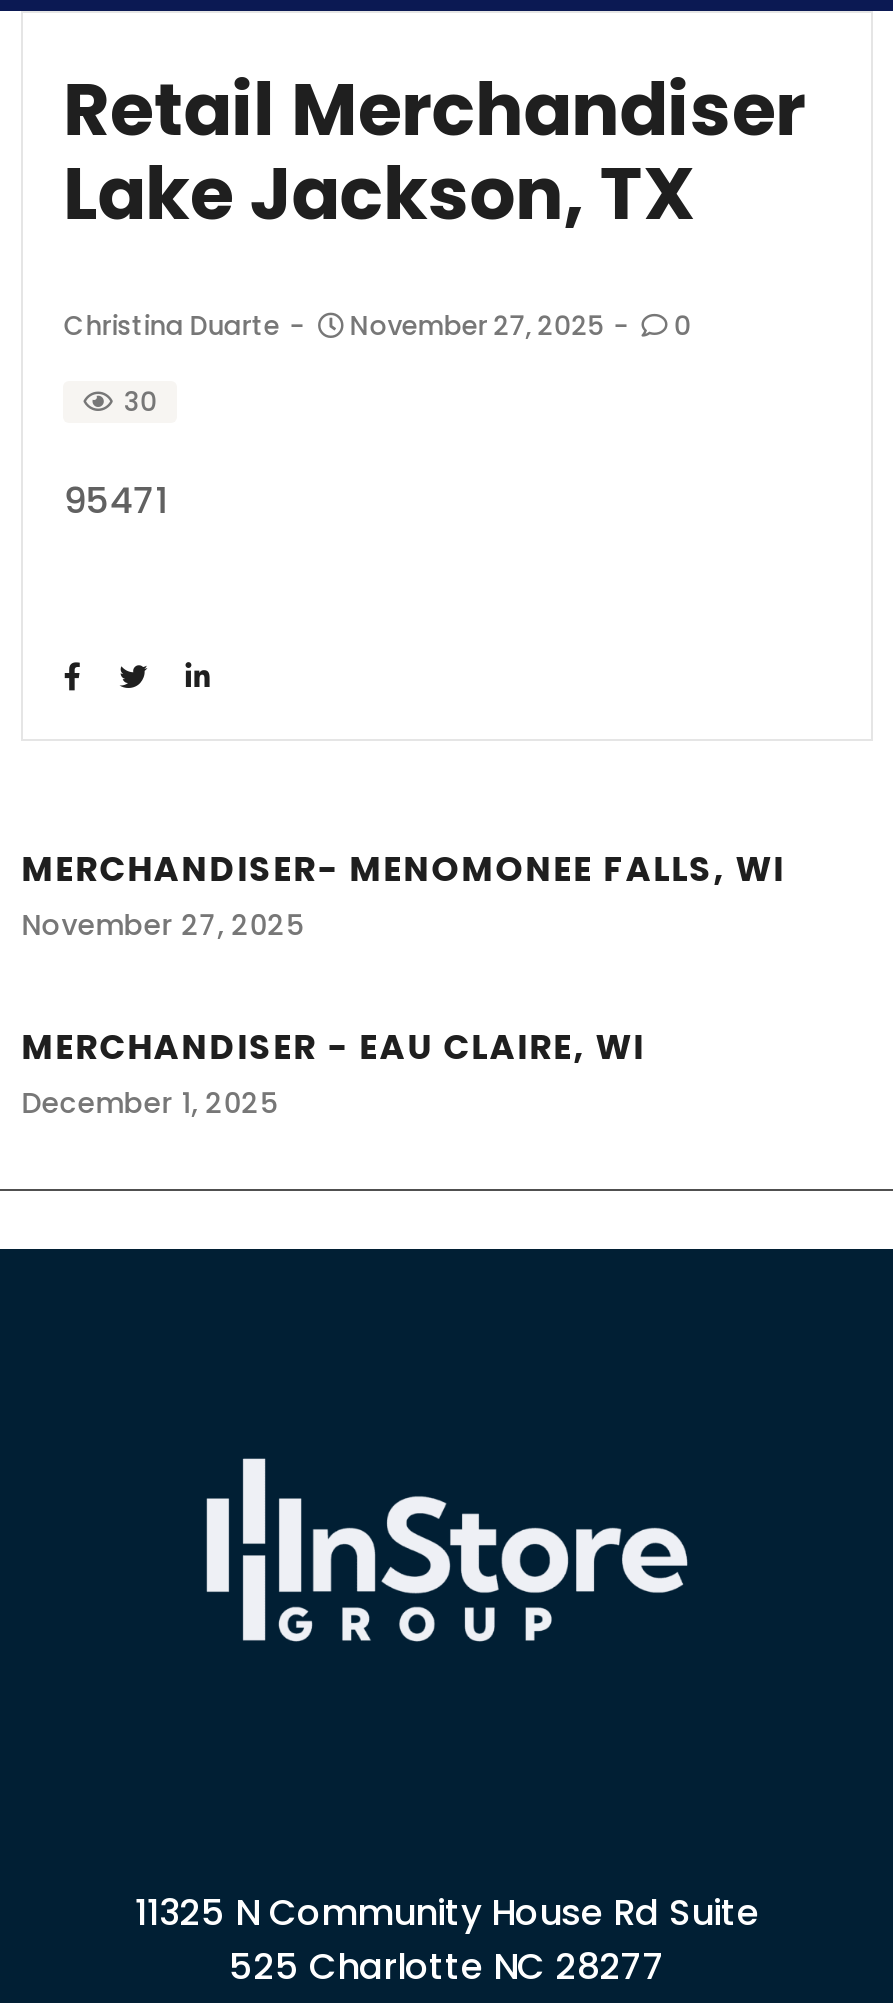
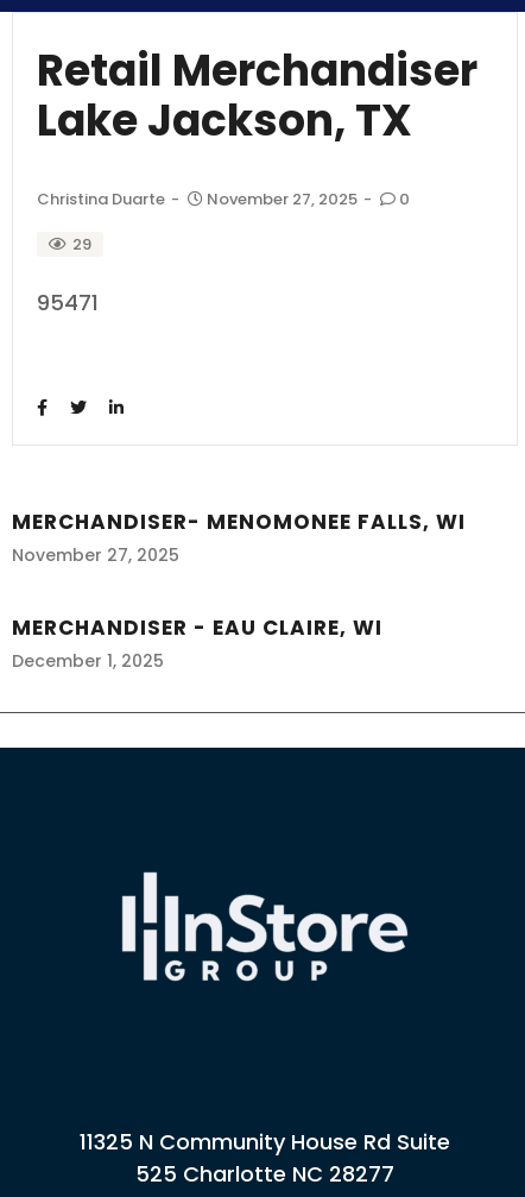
[123,383,157,421] 30 -> [73,233,92,256] 29

